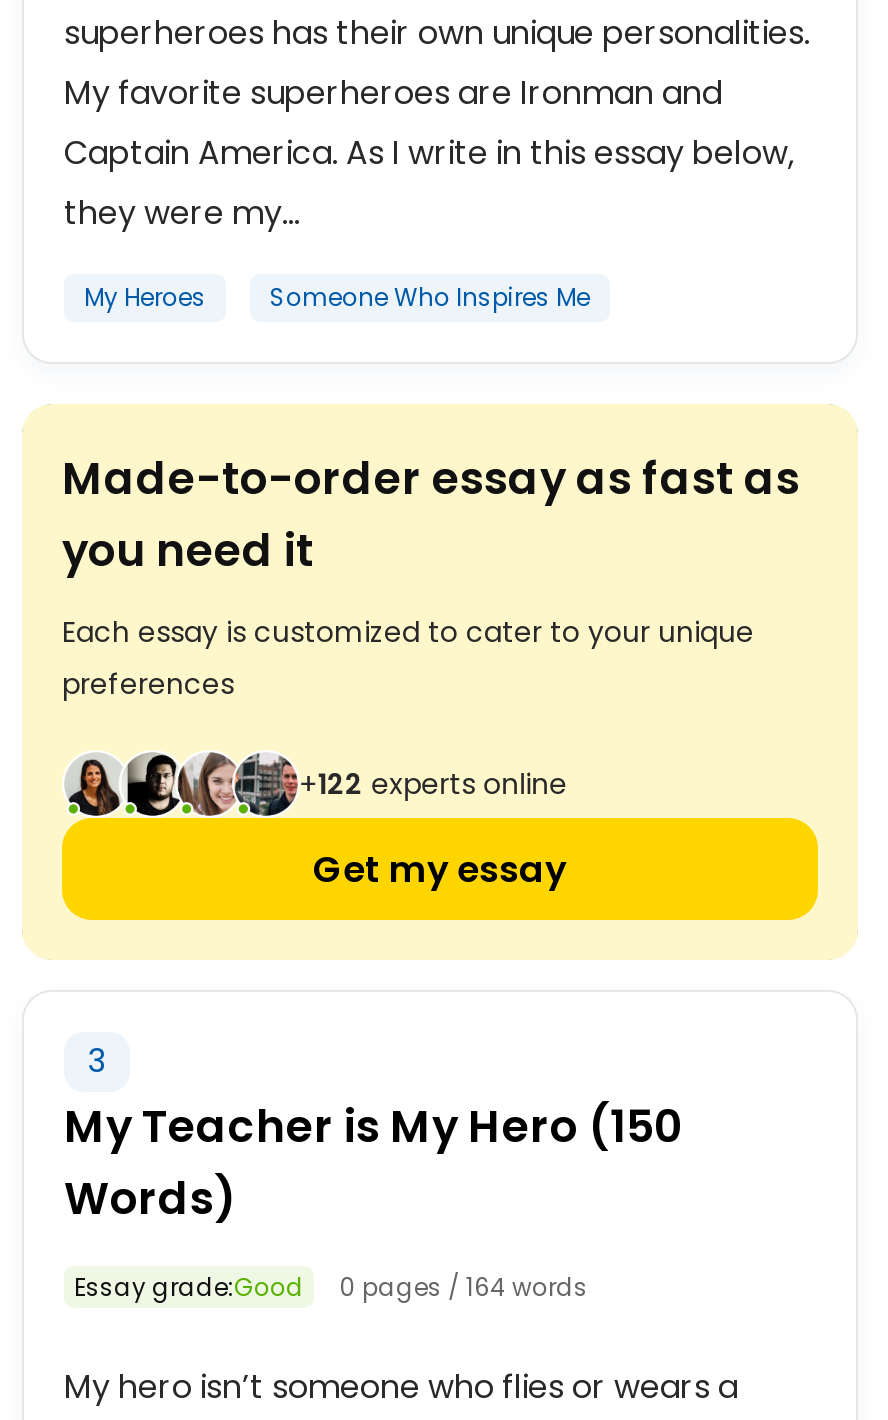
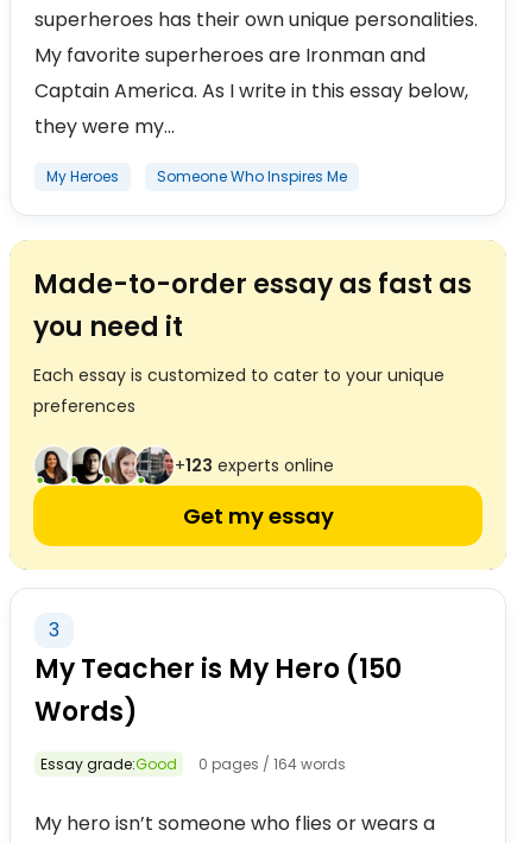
[299,763,567,803] +122 experts online -> [174,453,333,477] +123 experts online

